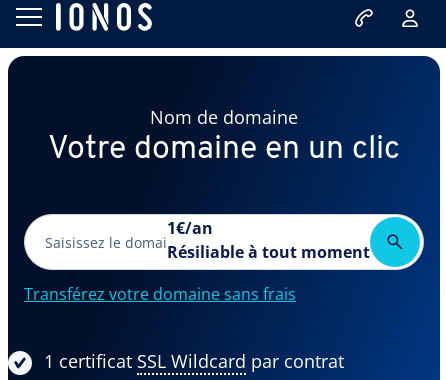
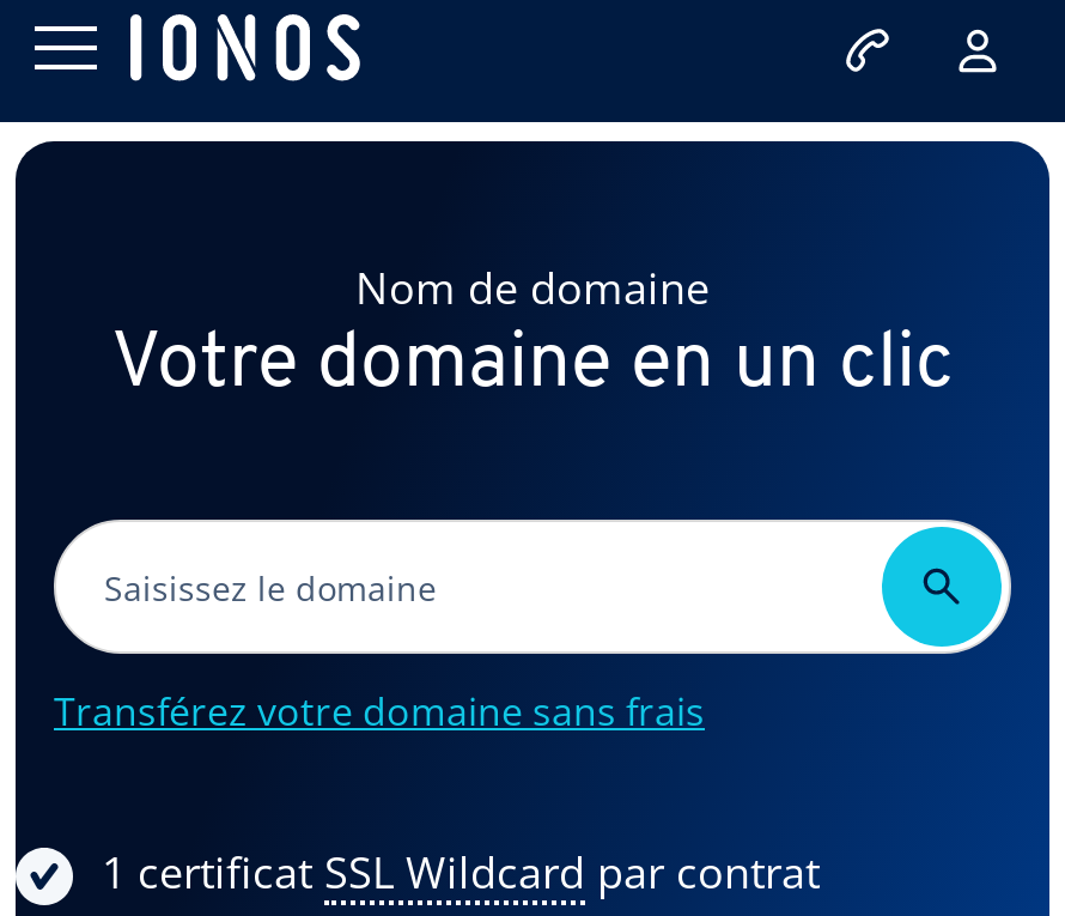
[167,217,370,263] 1€/an | Résiliable à tout moment -> none

